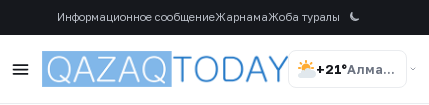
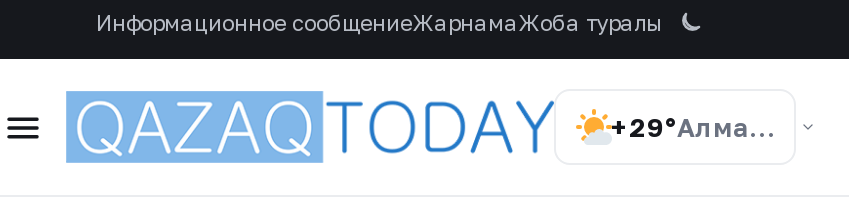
[316,60,347,76] +21° -> [611,110,677,142] +29°

